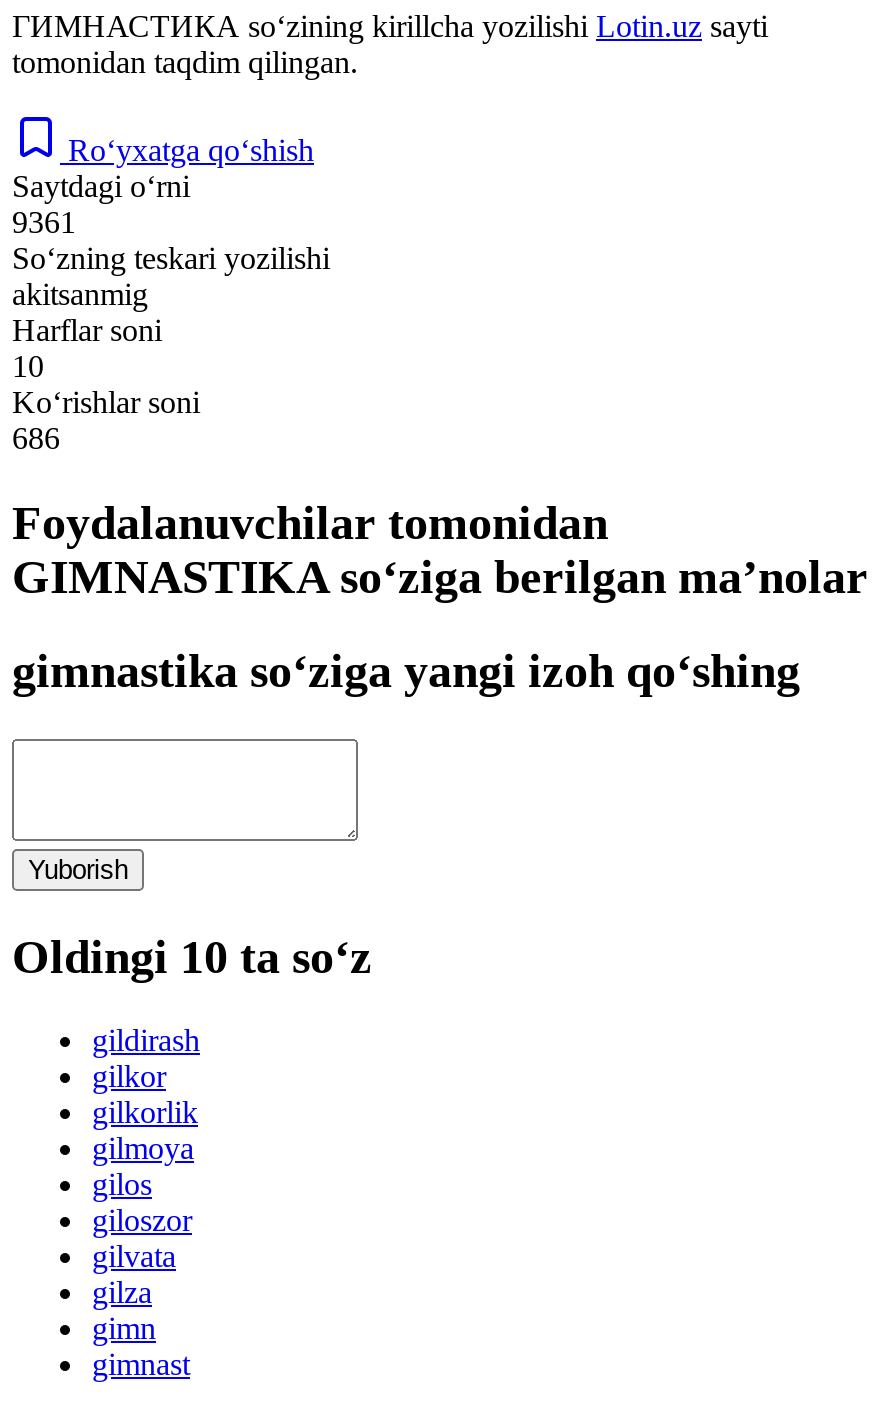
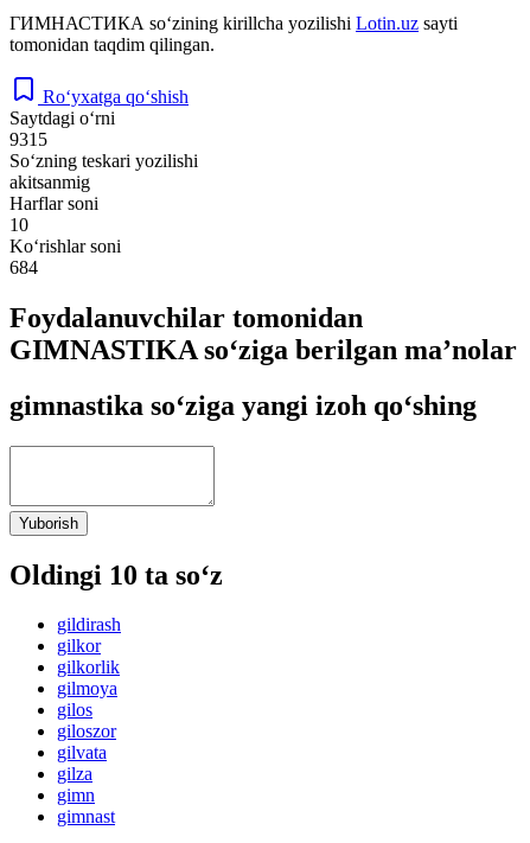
[12,205,76,239] 9361 -> [9,129,47,149] 9315
[12,421,60,455] 686 -> [9,257,38,277] 684

